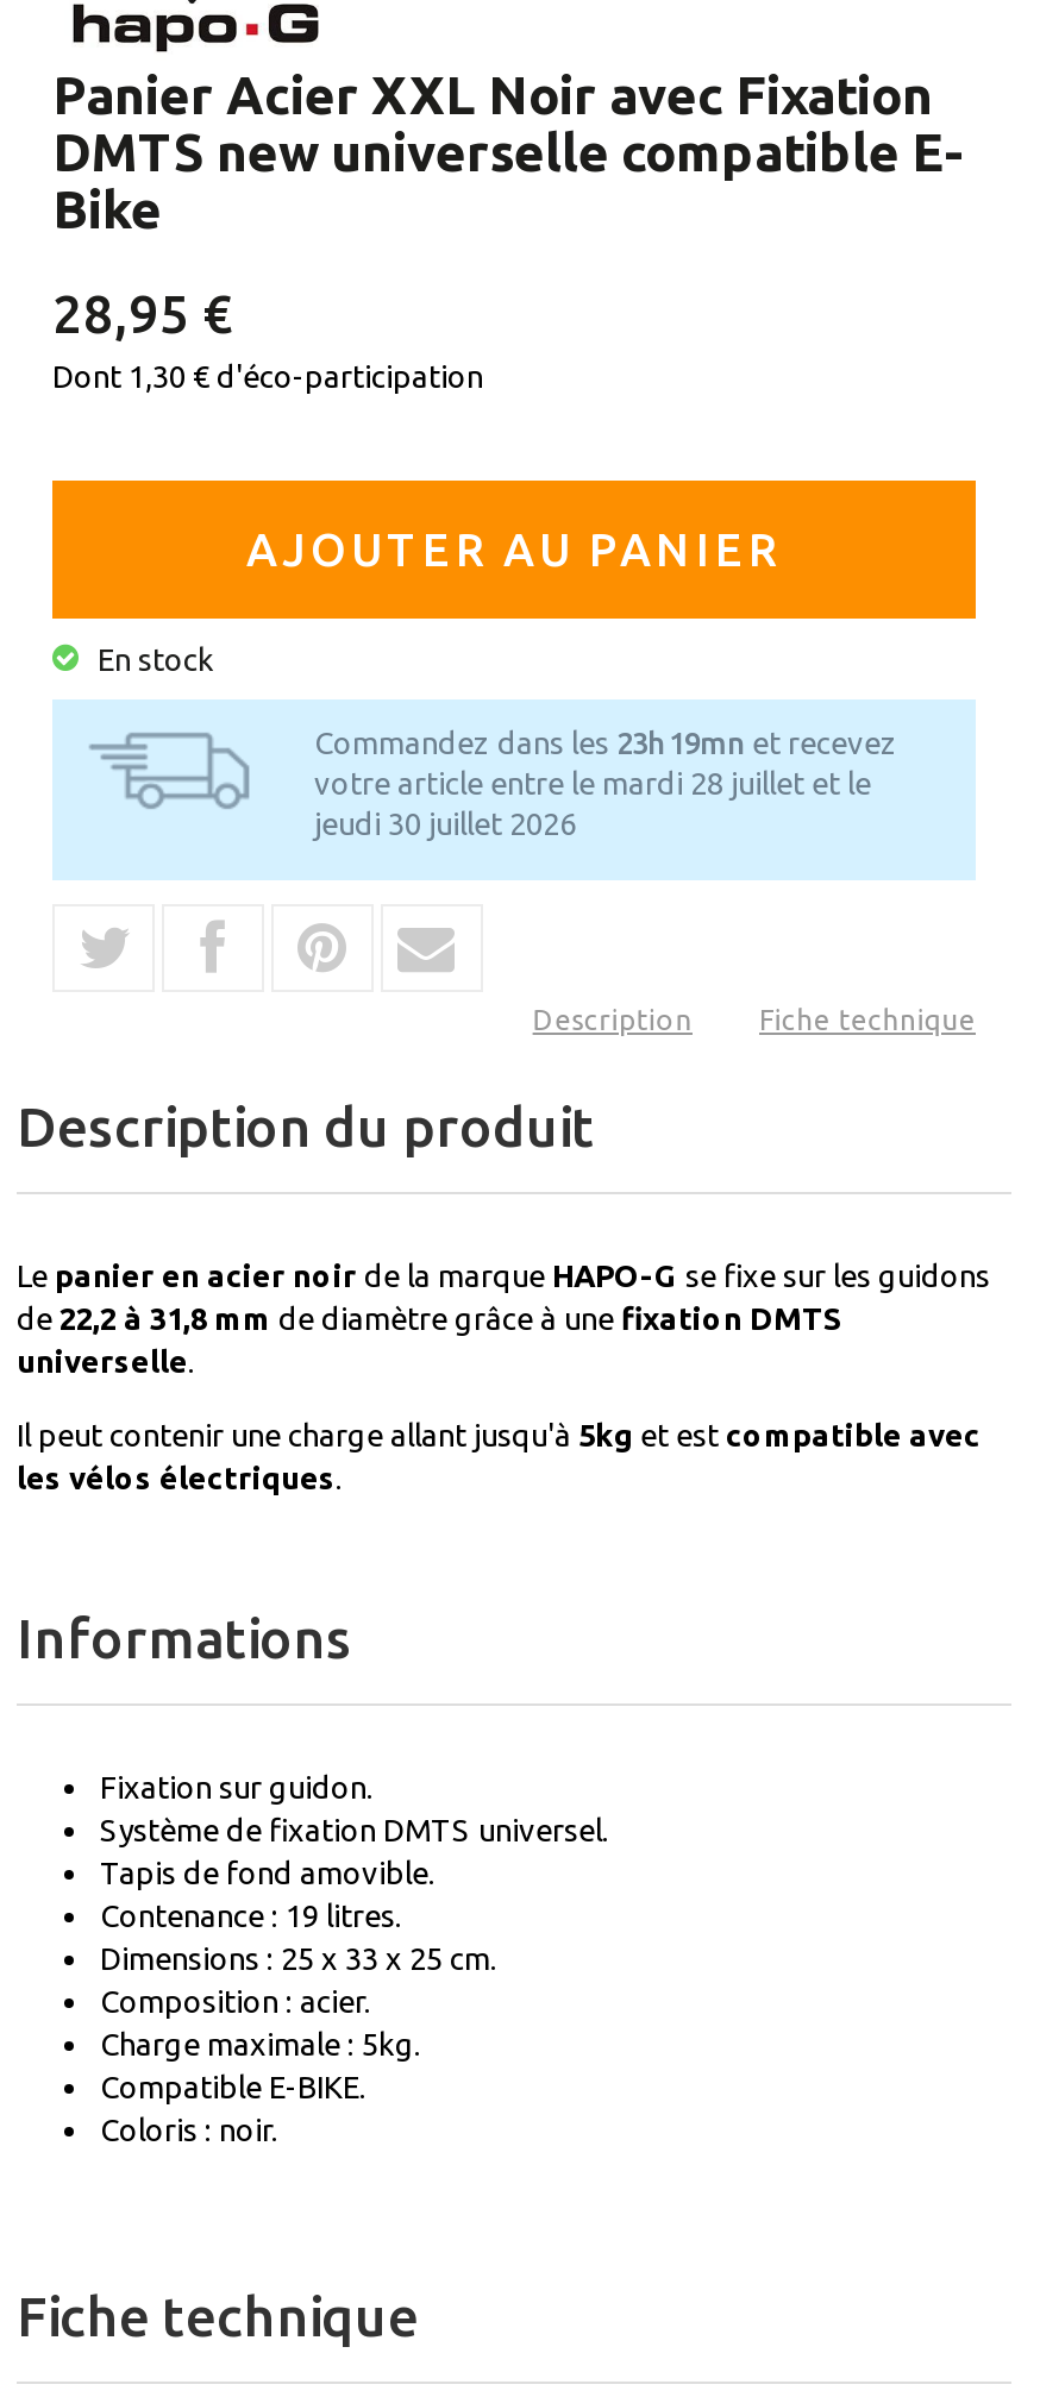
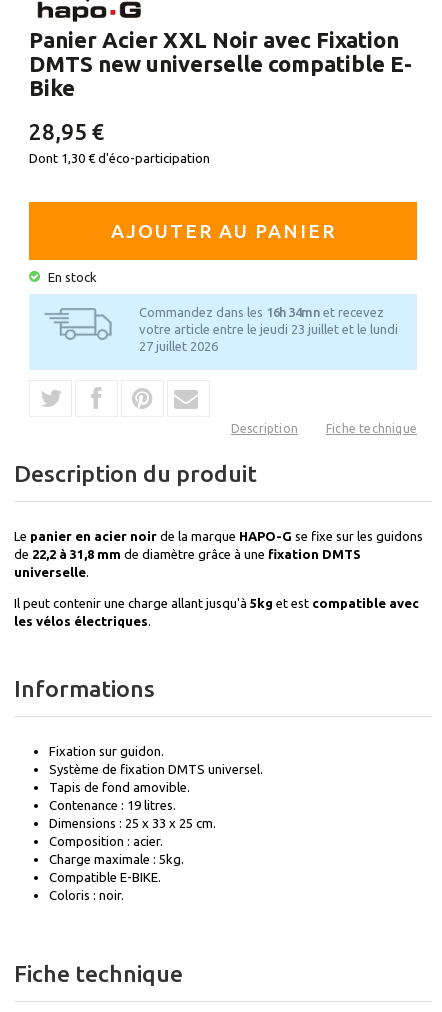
[314,727,897,841] Commandez dans les 23h 19mn et recevez | votre article entre le mardi 28 juillet et le | jeudi 30 juillet 2026 -> [139,305,398,353] Commandez dans les 16h 34mn et recevez | votre article entre le jeudi 23 juillet et le lundi | 27 juillet 2026

